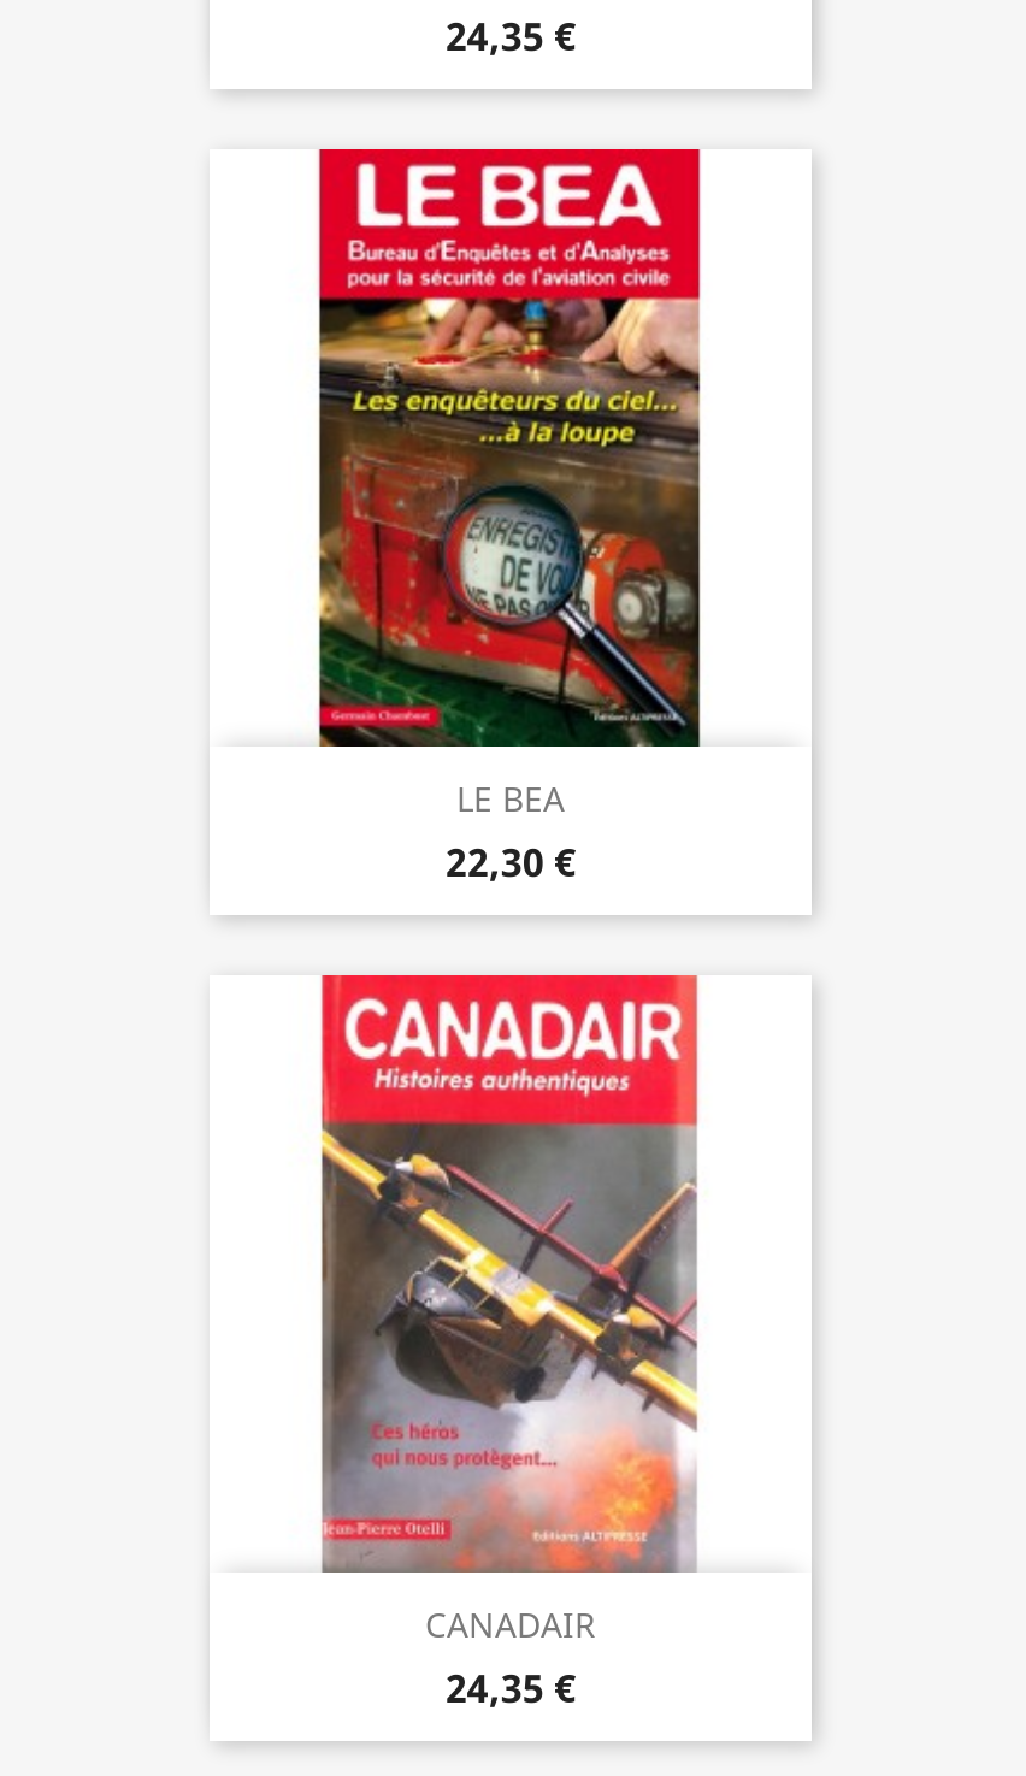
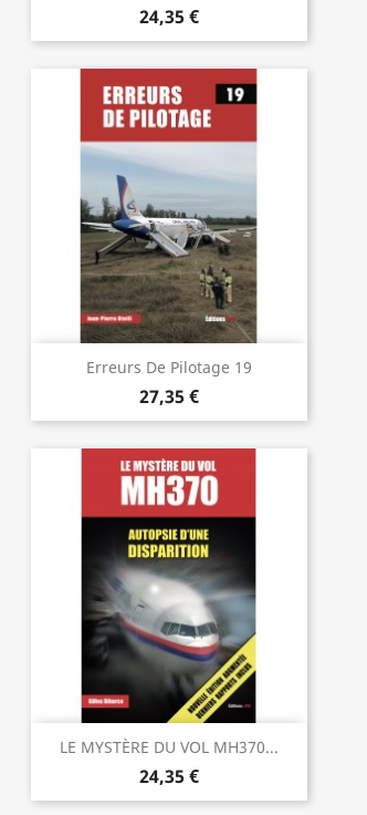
[318,149,701,889] [image] | LE BEA | 22,30 € -> [80,69,258,409] [image] | Erreurs De Pilotage 19 | 27,35 €
[318,975,701,1648] [image] | CANADAIR -> [60,448,279,758] [image] | LE MYSTÈRE DU VOL MH370...

